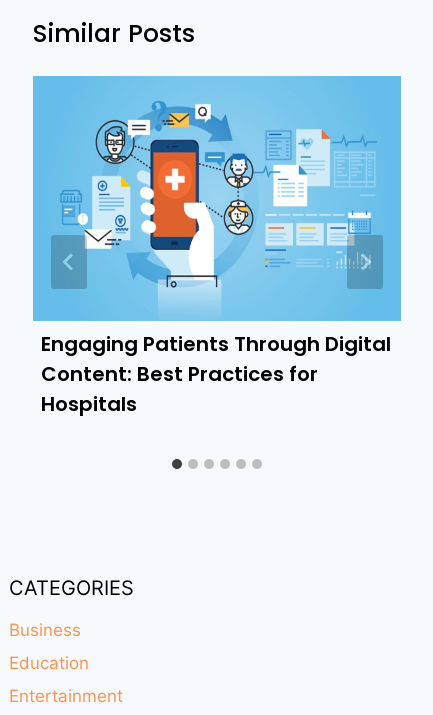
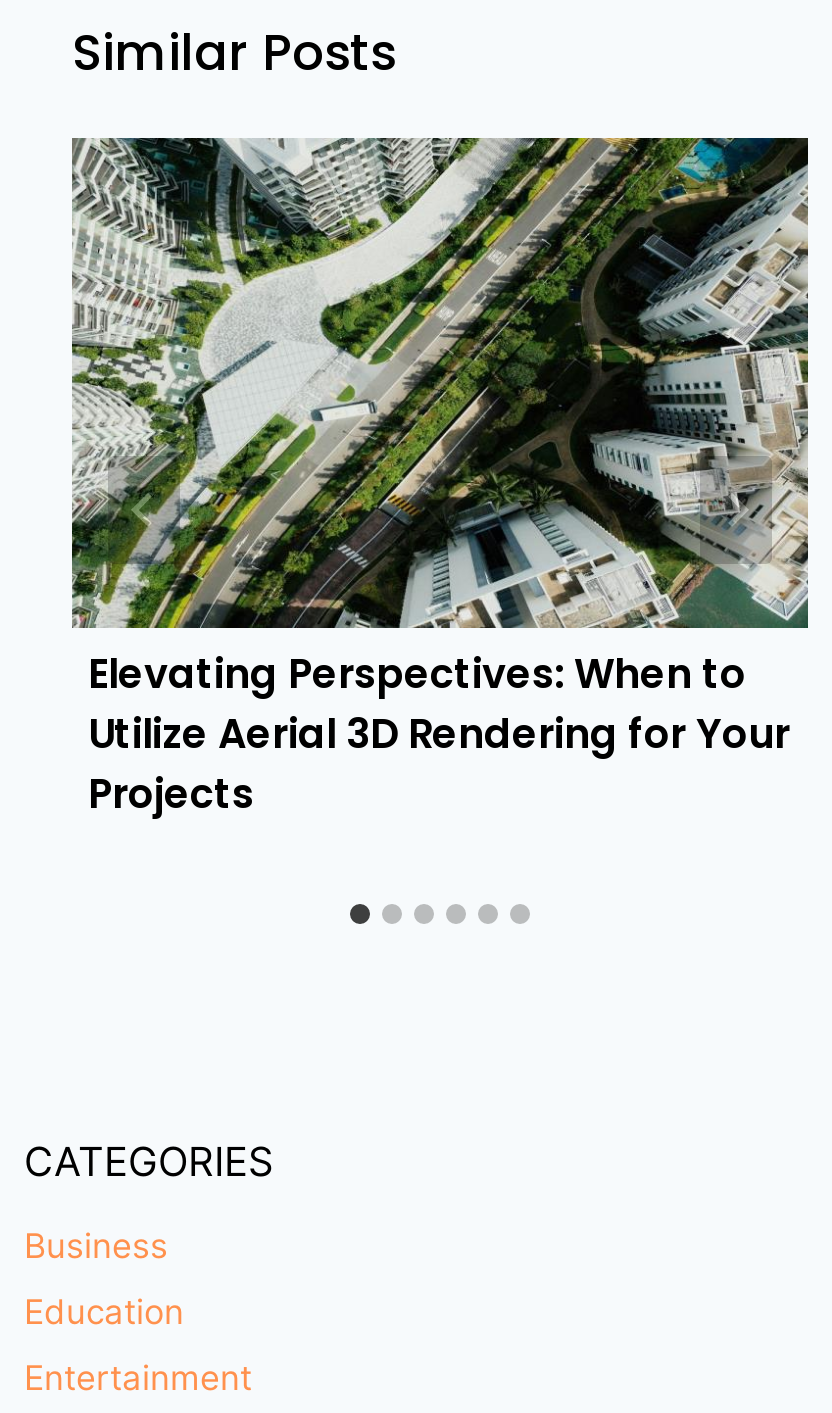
[32,75,402,418] [image] | Engaging Patients Through Digital | Content: Best Practices for | Hospitals -> [70,136,810,823] [image] | Elevating Perspectives: When to | Utilize Aerial 3D Rendering for Your | Projects

